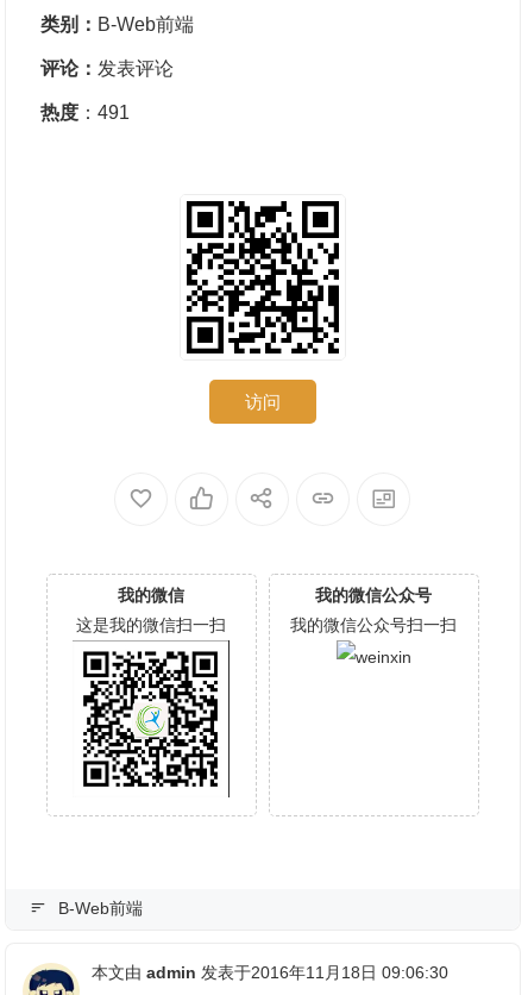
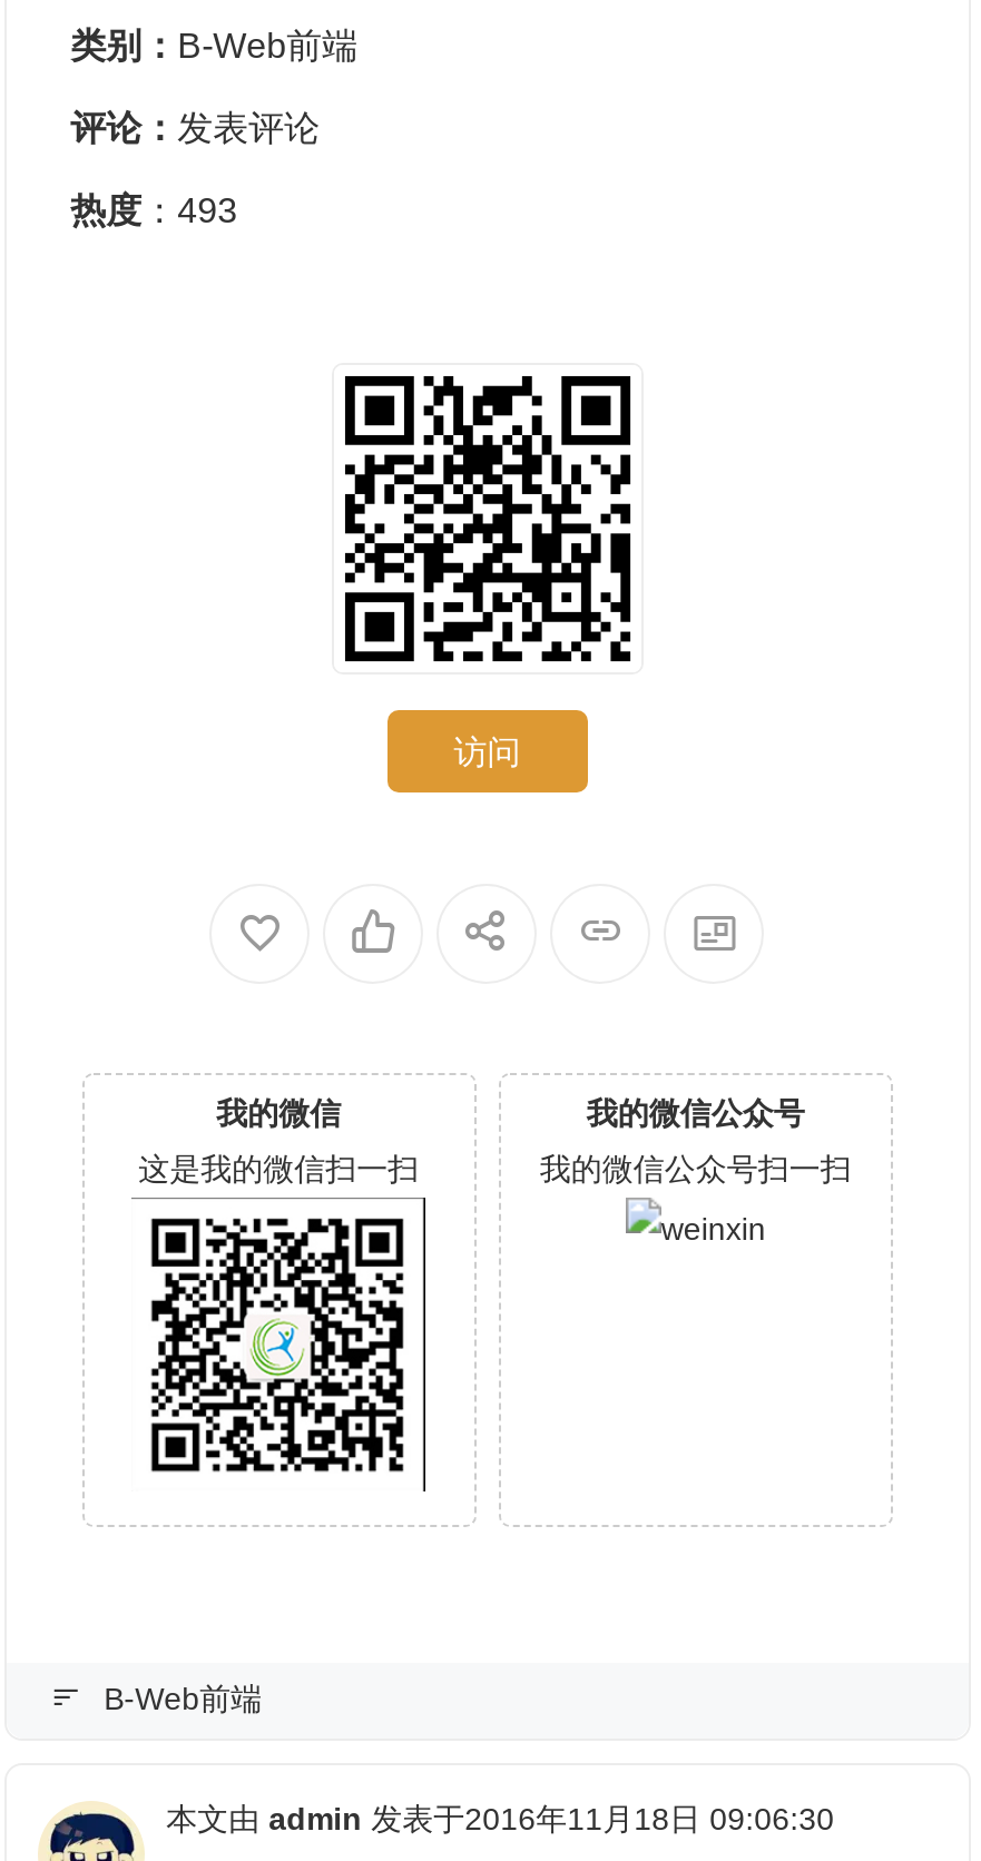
[40,103,129,123] 热度：491 -> [70,192,237,230] 热度：493

